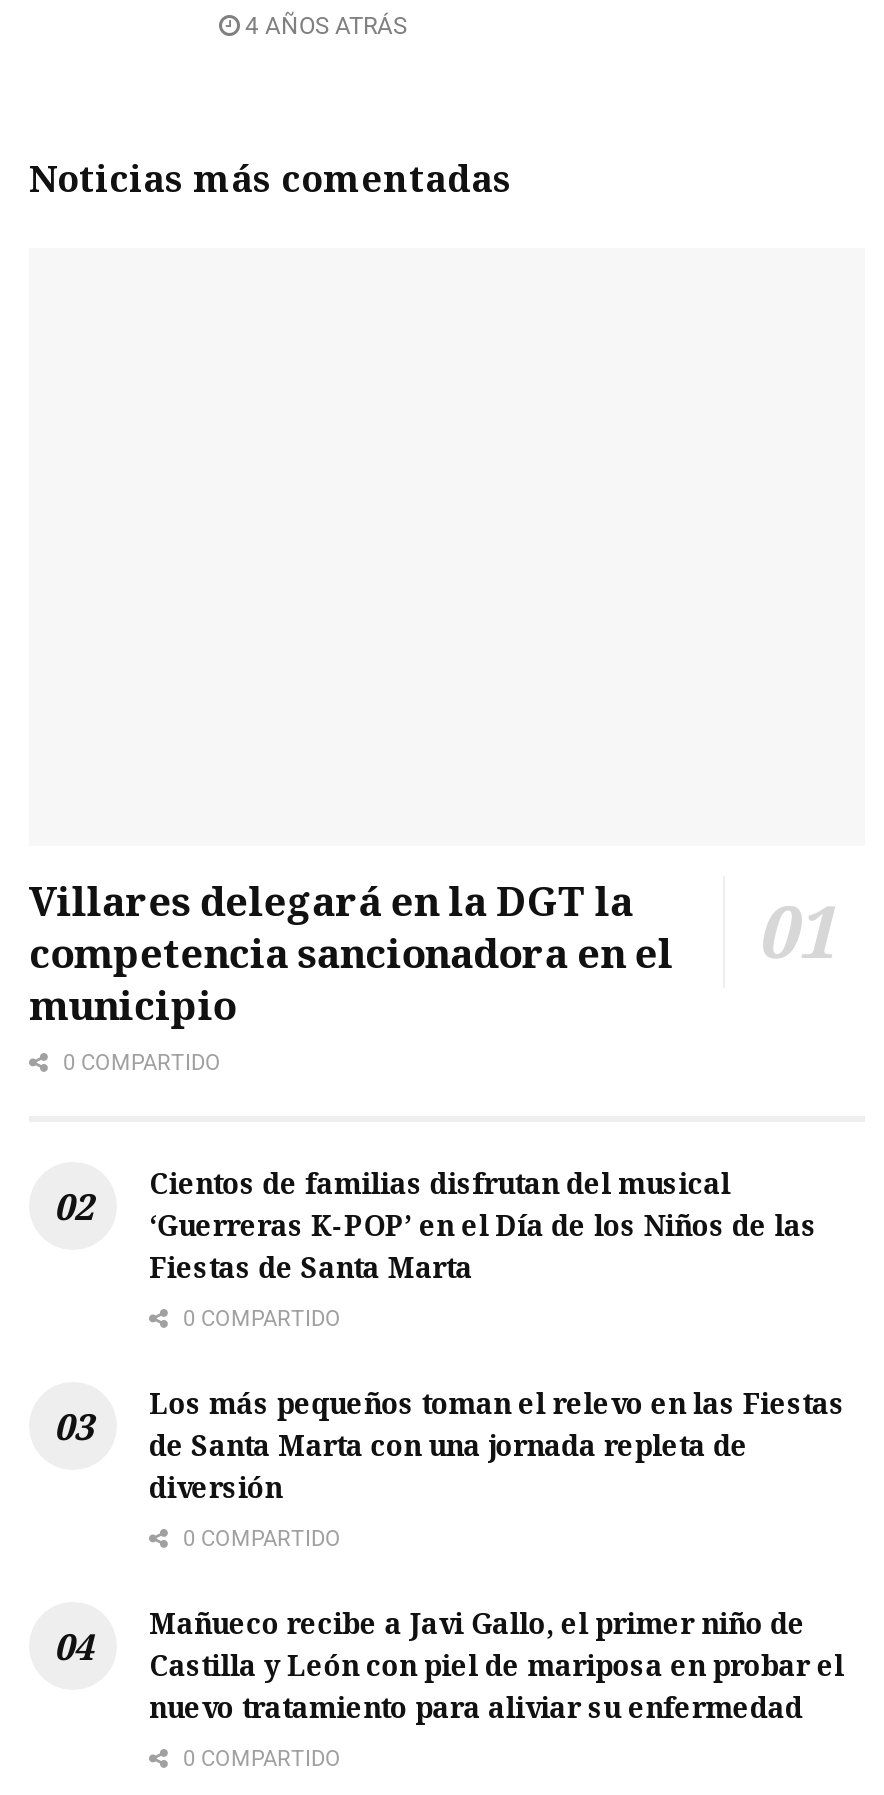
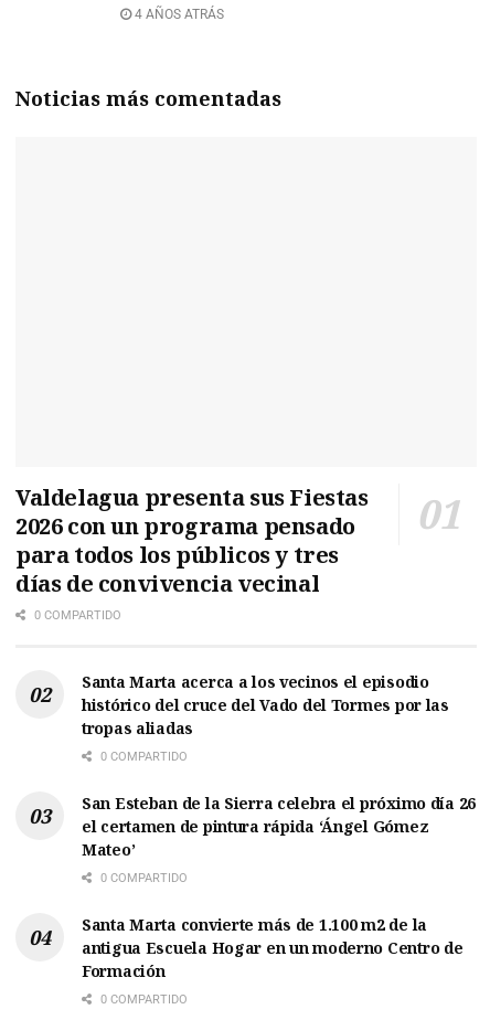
[29,873,673,1031] Villares delegará en la DGT la | competencia sancionadora en el | municipio -> [15,482,368,598] Valdelagua presenta sus Fiestas | 2026 con un programa pensado | para todos los públicos y tres | días de convivencia vecinal
[149,1163,817,1285] Cientos de familias disfrutan del musical | ‘Guerreras K-POP’ en el Día de los Niños de las | Fiestas de Santa Marta -> [82,671,449,738] Santa Marta acerca a los vecinos el episodio | histórico del cruce del Vado del Tormes por las | tropas aliadas
[149,1383,845,1505] Los más pequeños toman el relevo en las Fiestas | de Santa Marta con una jornada repleta de | diversión -> [82,792,476,859] San Esteban de la Sierra celebra el próximo día 26 | el certamen de pintura rápida ‘Ángel Gómez | Mateo’
[149,1603,844,1725] Mañueco recibe a Javi Gallo, el primer niño de | Castilla y León con piel de mariposa en probar el | nuevo tratamiento para aliviar su enfermedad -> [82,914,463,981] Santa Marta convierte más de 1.100 m2 de la | antigua Escuela Hogar en un moderno Centro de | Formación

